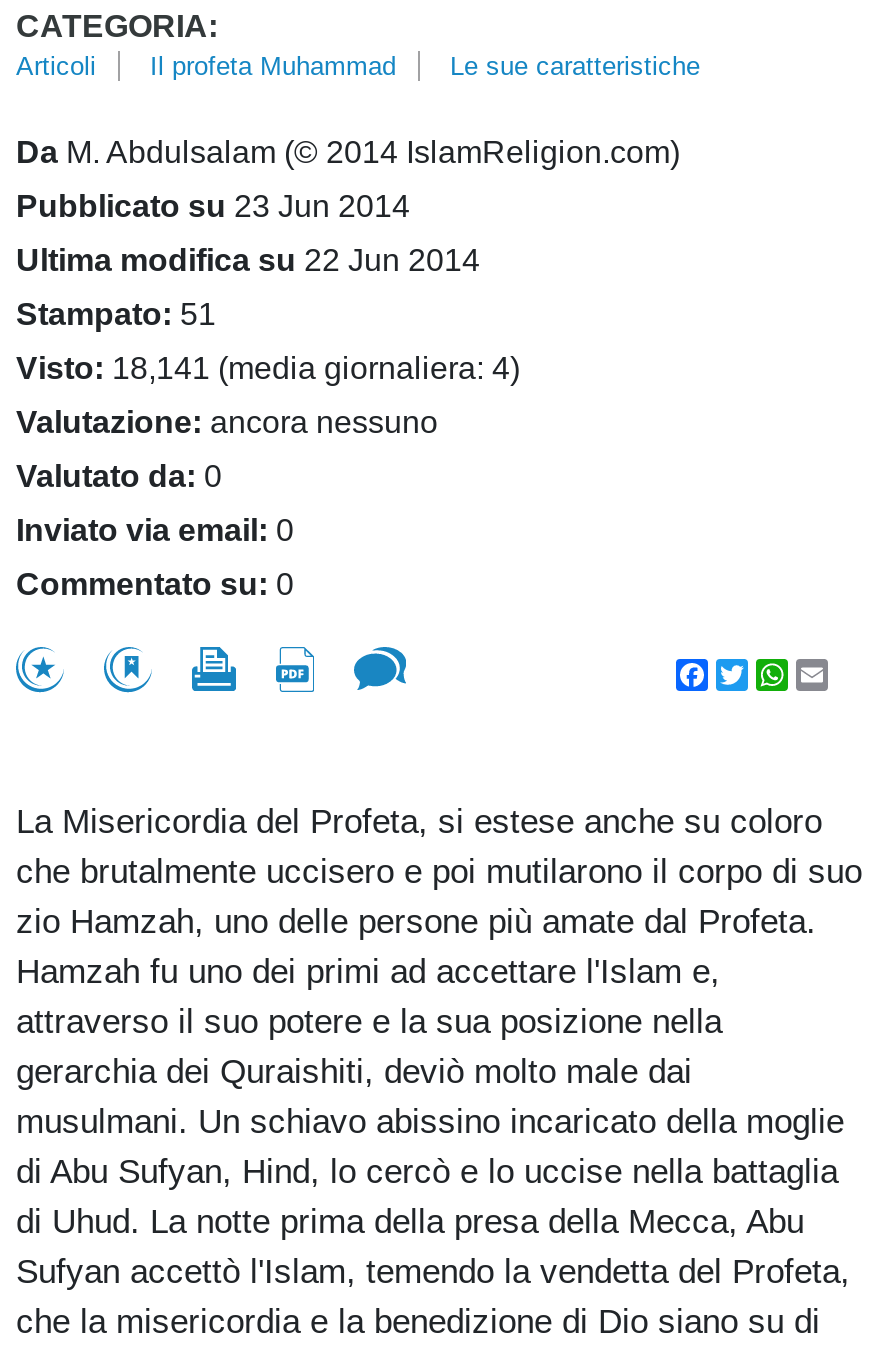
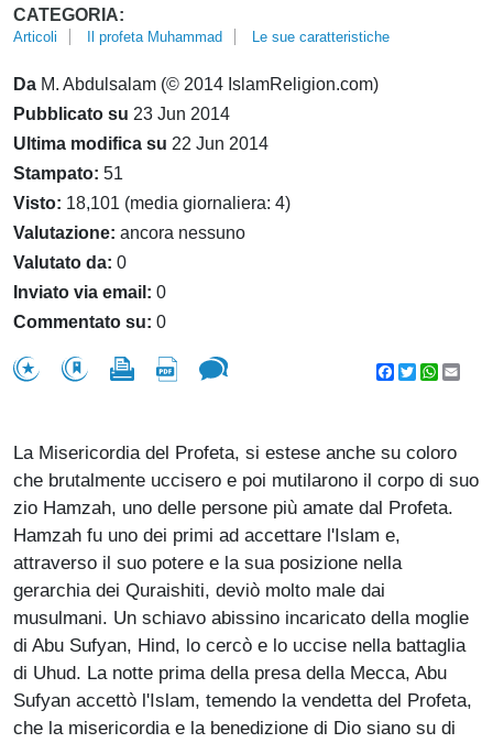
[16,351,520,385] Visto: 18,141 (media giornaliera: 4) -> [13,194,291,212] Visto: 18,101 (media giornaliera: 4)

